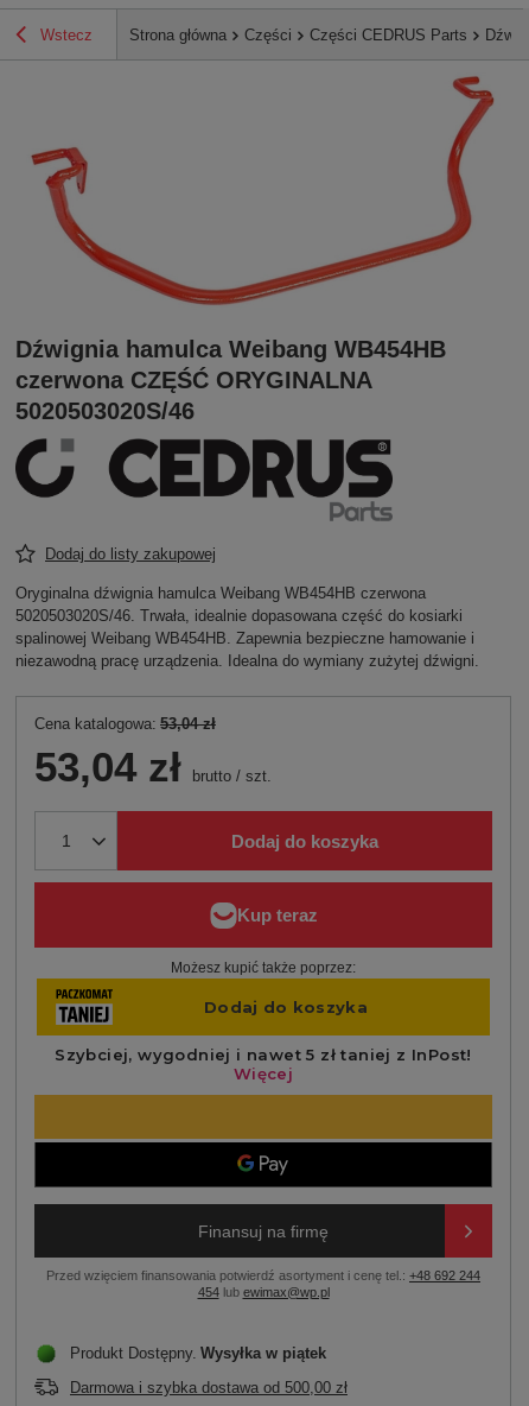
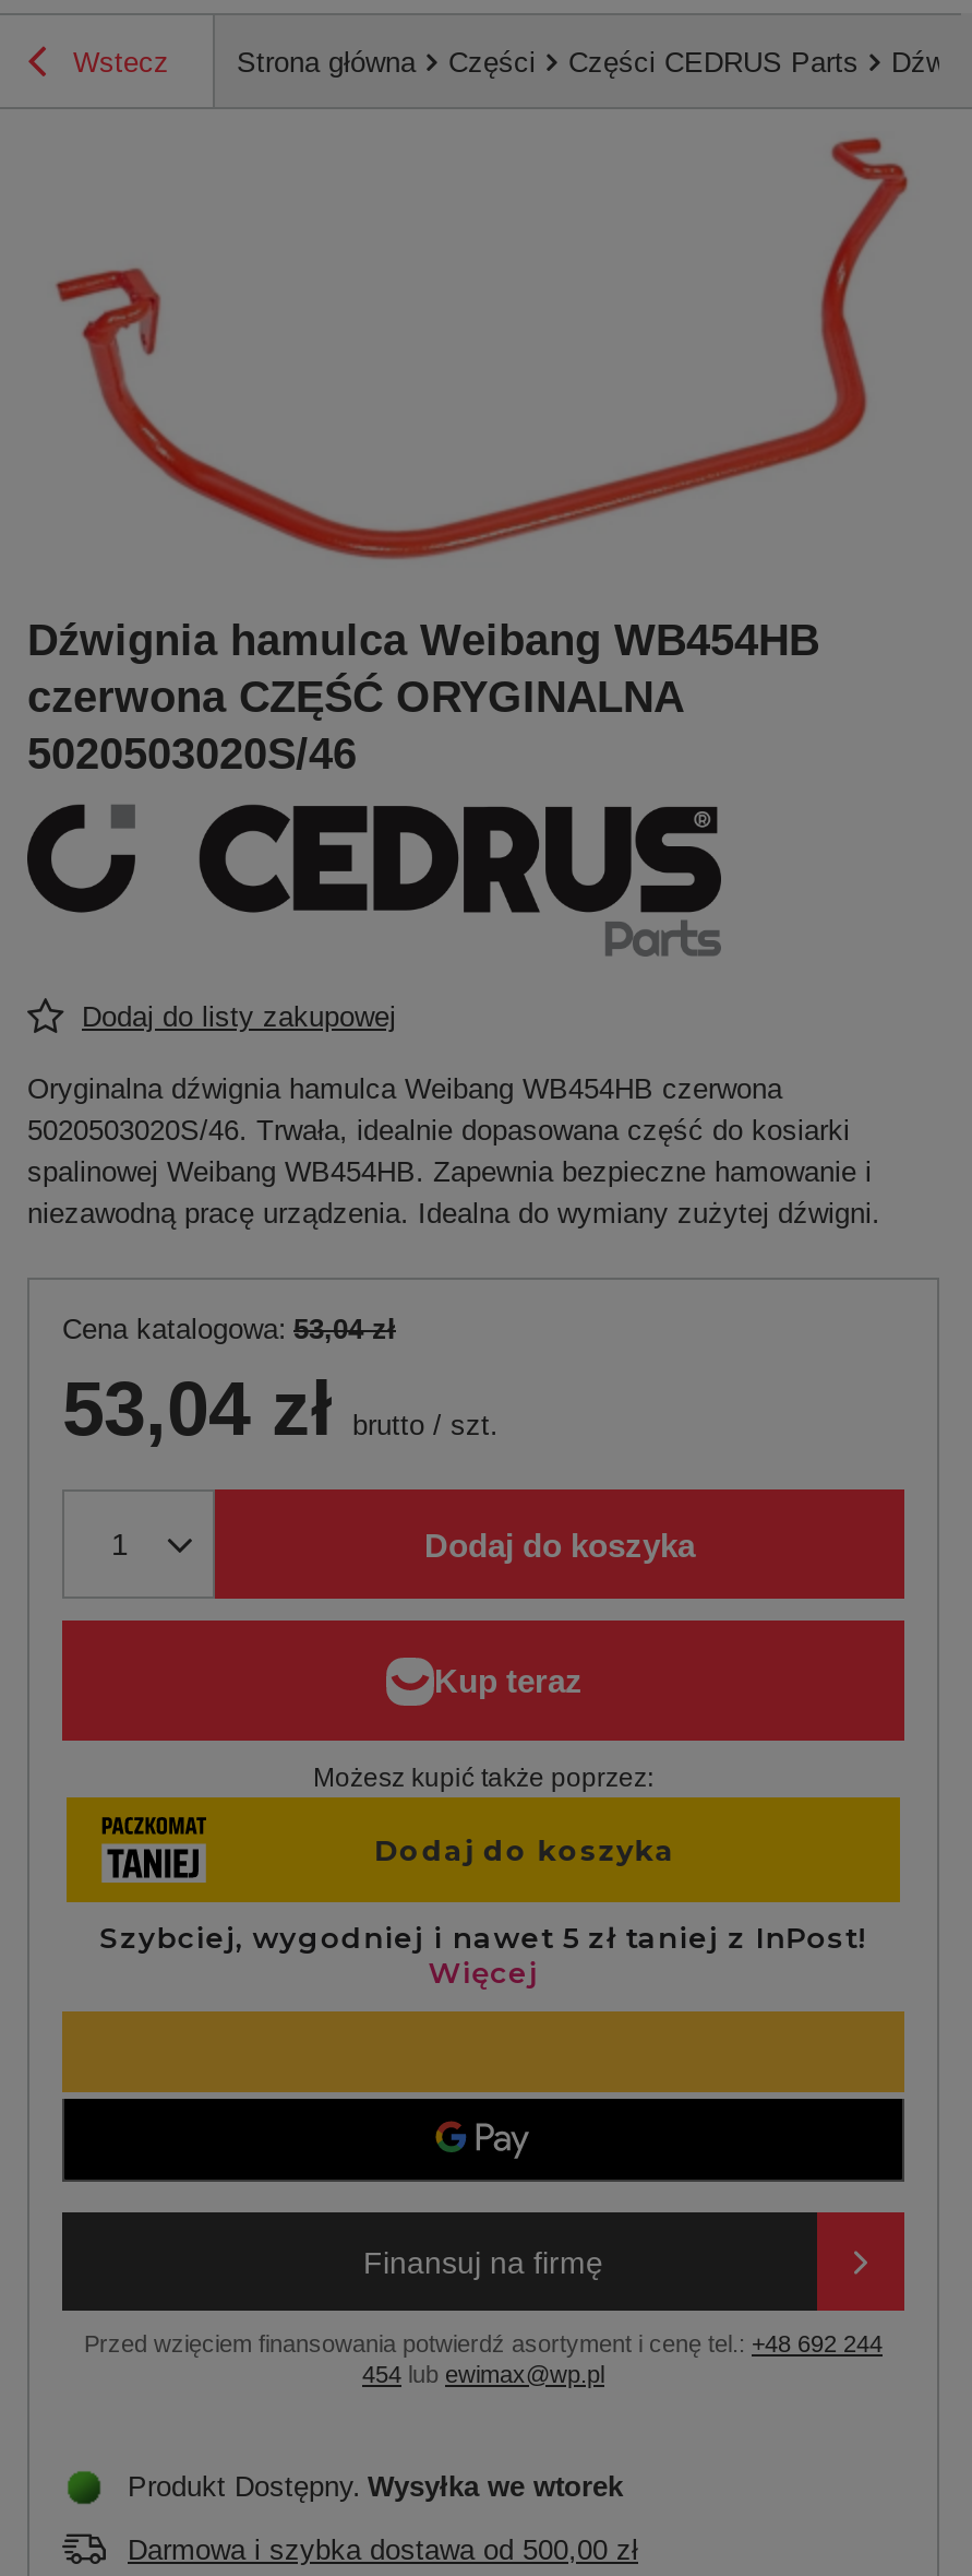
[70,1344,326,1362] Produkt Dostępny Wysyłka w piątek -> [128,2470,623,2503] Produkt Dostępny Wysyłka we wtorek

